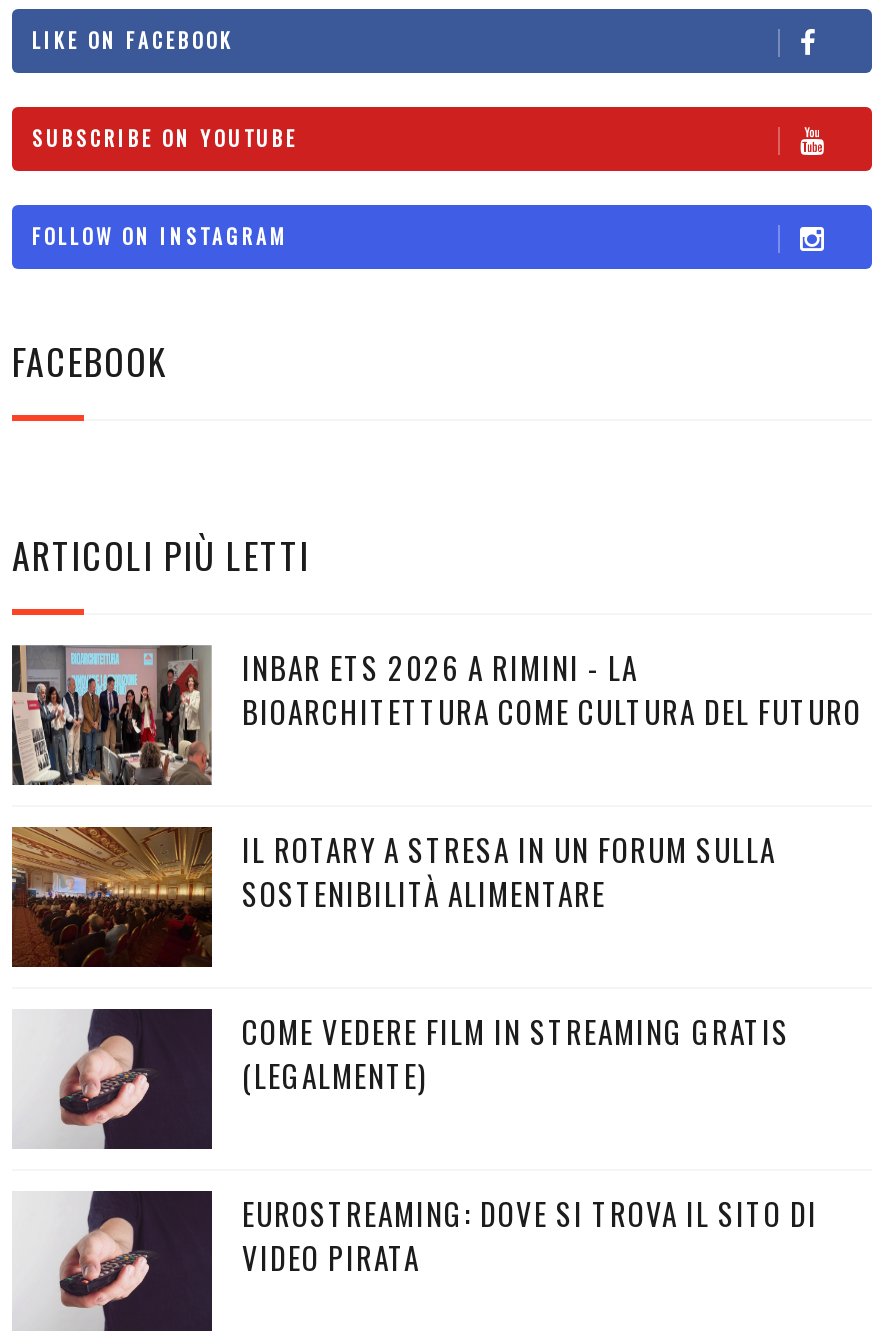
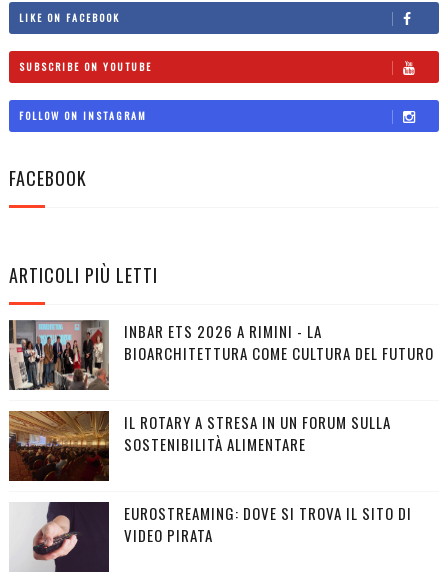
[242,1009,790,1097] COME VEDERE FILM IN STREAMING GRATIS | (LEGALMENTE) -> none

